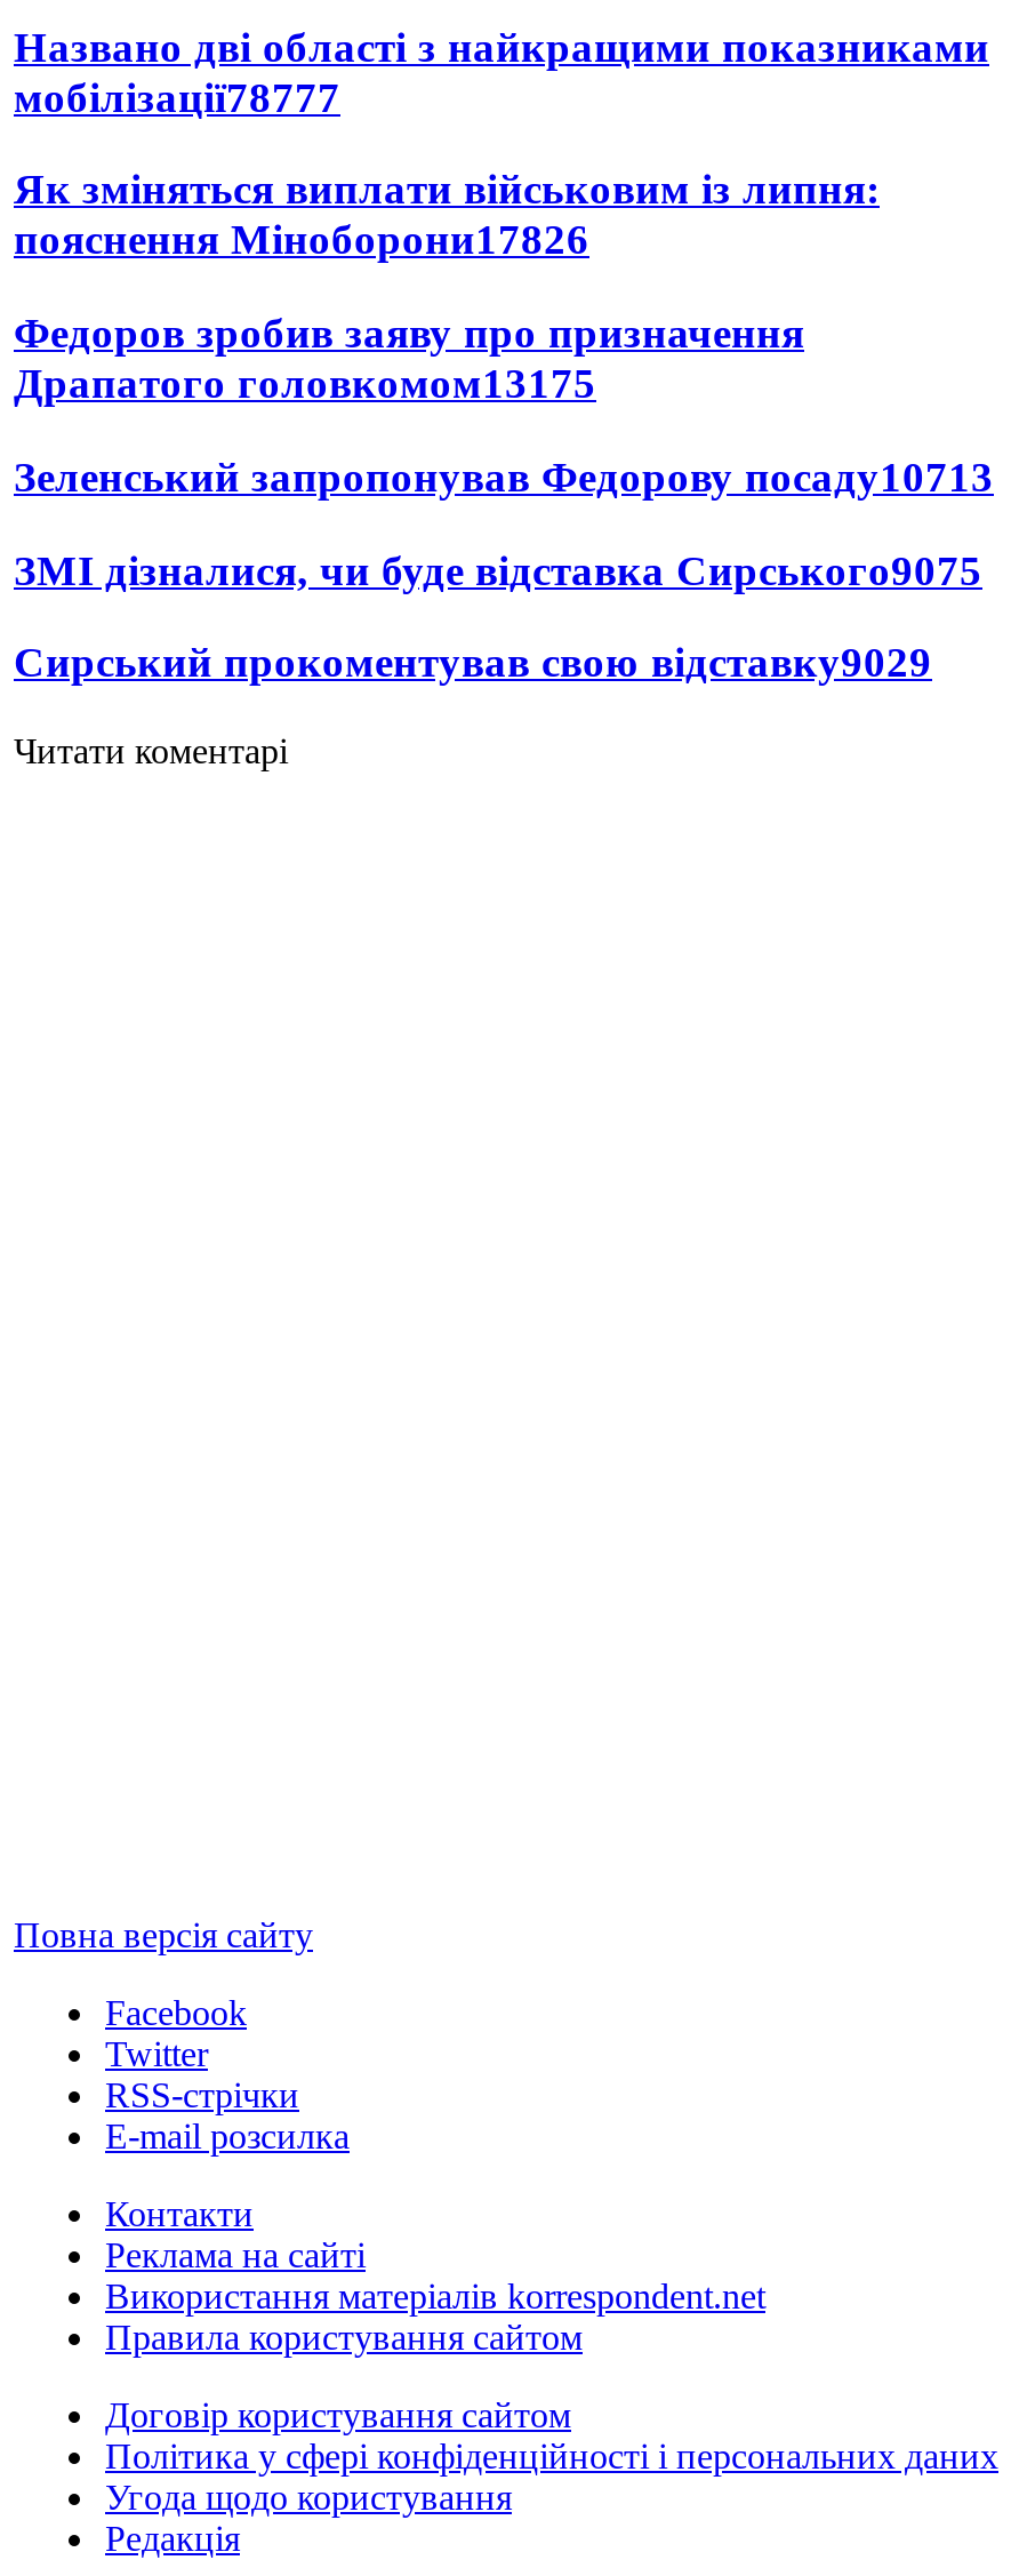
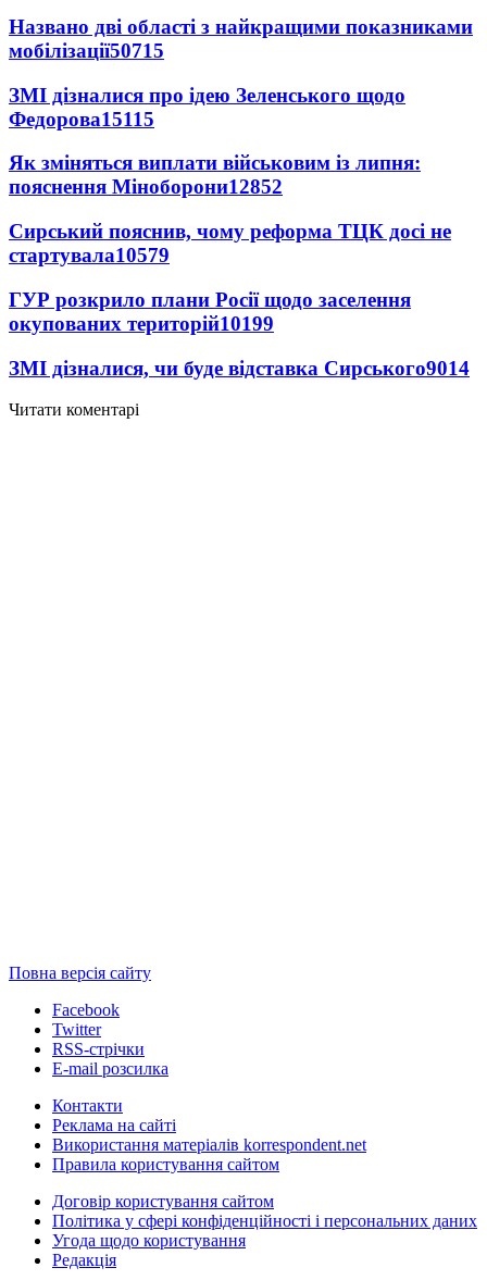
[14,73,340,121] мобілізації78777 -> [9,39,405,130] мобілізації50715 | ЗМІ дізналися про ідею Зеленського щодо | Федорова15115
moved [14,166,880,214] -> [9,152,421,174]: Як зміняться виплати військовим із липня:
[14,216,994,687] пояснення Міноборони17826 | Федоров зробив заяву про призначення | Драпатого головкомом13175 | Зеленський запропонував Федорову посаду10713 | ЗМІ дізналися, чи буде відставка Сирського9075 | Сирський прокоментував свою відставку9029 -> [9,176,470,379] пояснення Міноборони12852 | Сирський пояснив, чому реформа ТЦК досі не | стартувала10579 | ГУР розкрило плани Росії щодо заселення | окупованих територій10199 | ЗМІ дізналися, чи буде відставка Сирського9014

